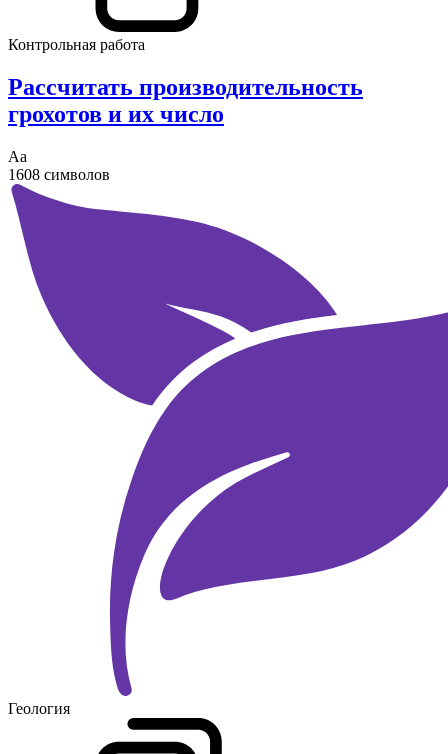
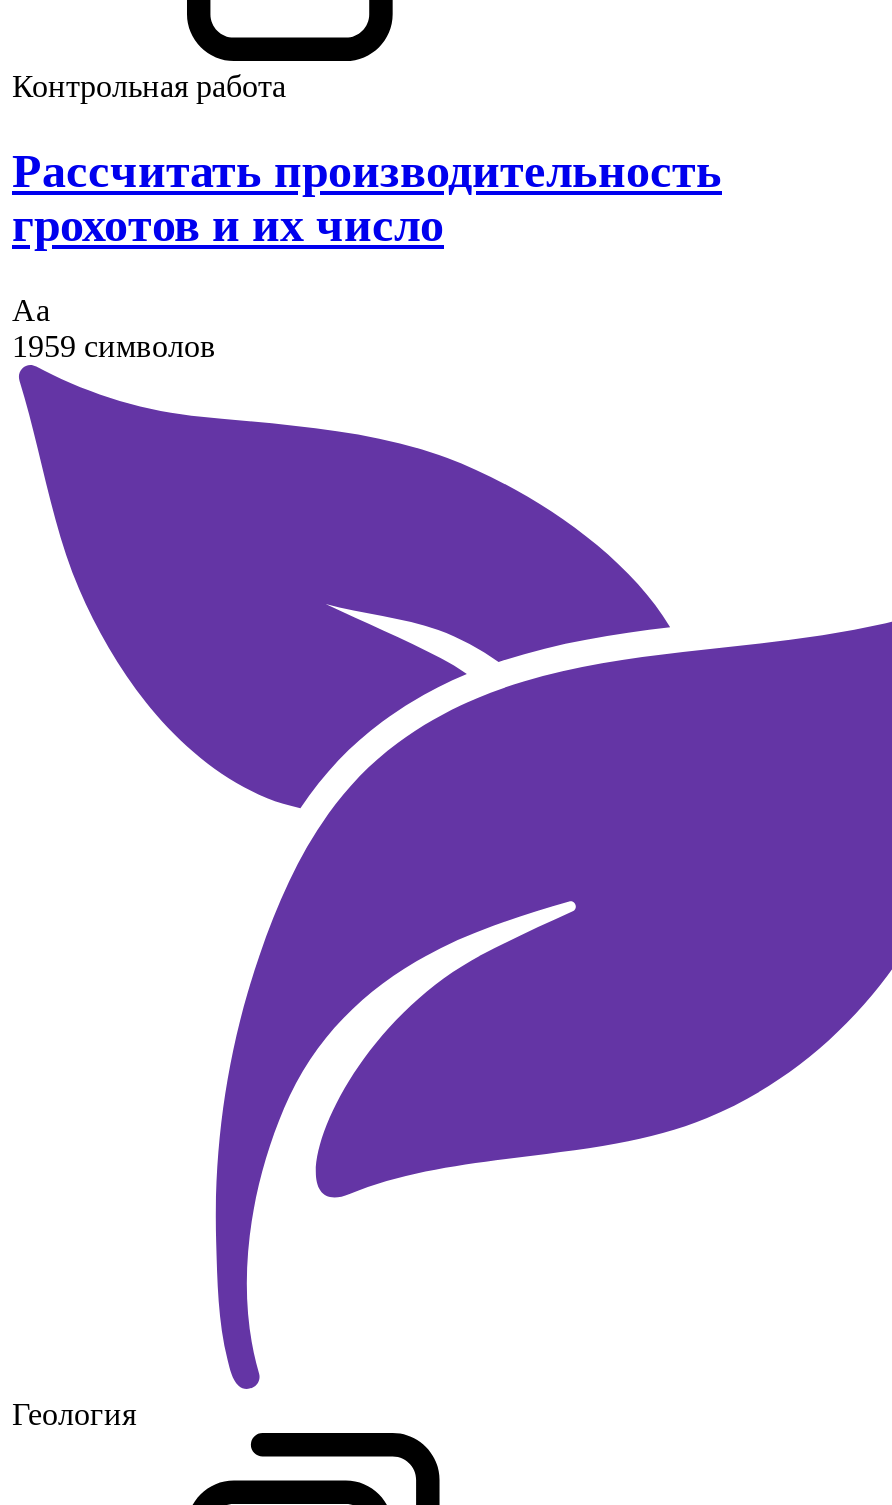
[8,166,110,183] 1608 символов -> [12,329,216,363] 1959 символов

